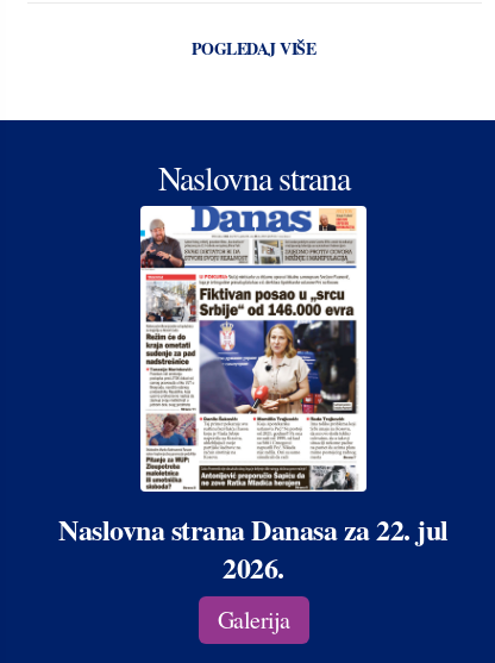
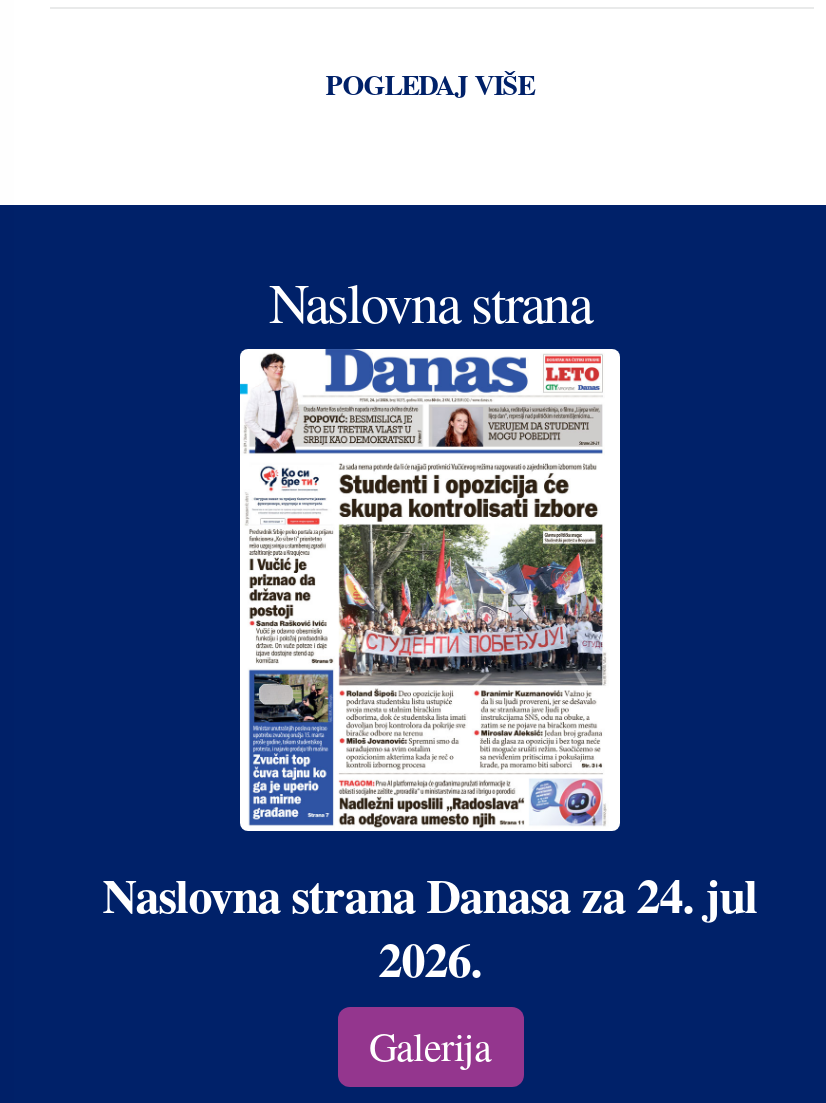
[59,207,448,550] [image] | Naslovna strana Danasa za 22. jul -> [102,351,758,929] [image] | Naslovna strana Danasa za 24. jul

